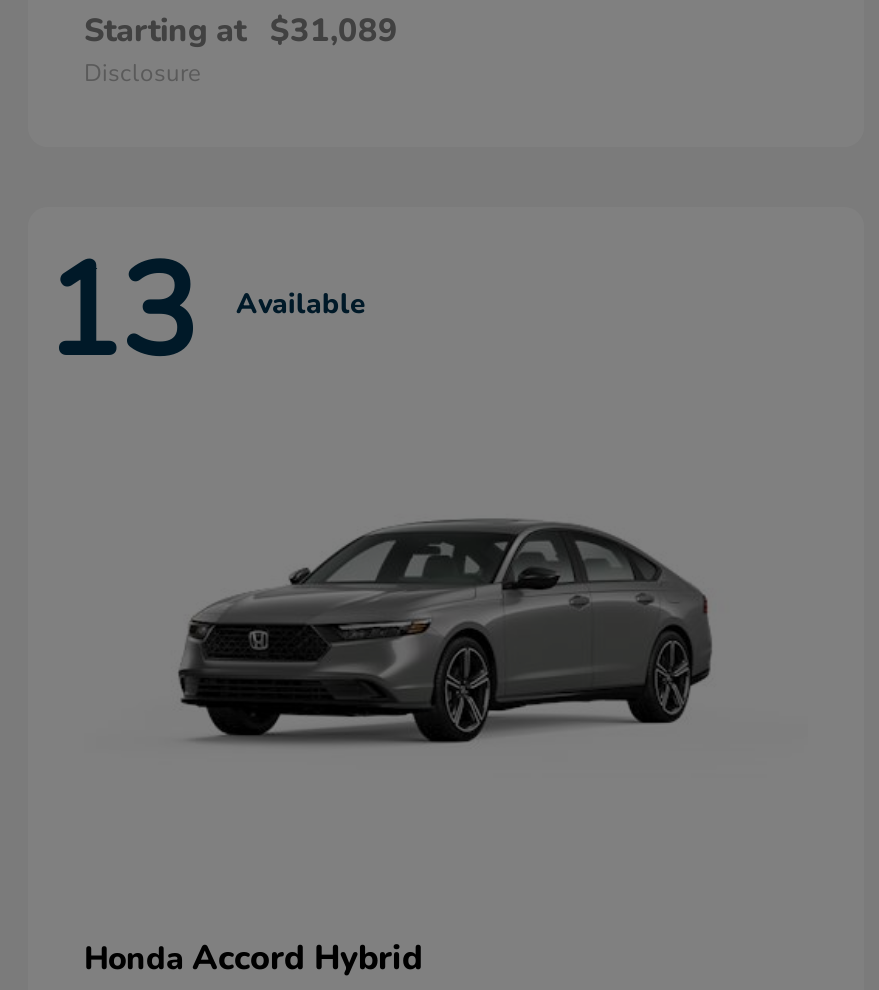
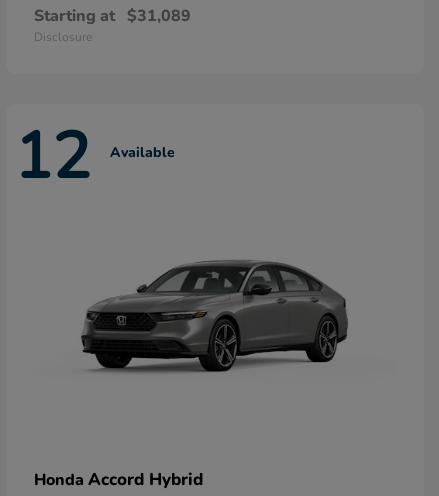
[44,224,366,400] 13 Available -> [14,112,175,200] 12 Available

